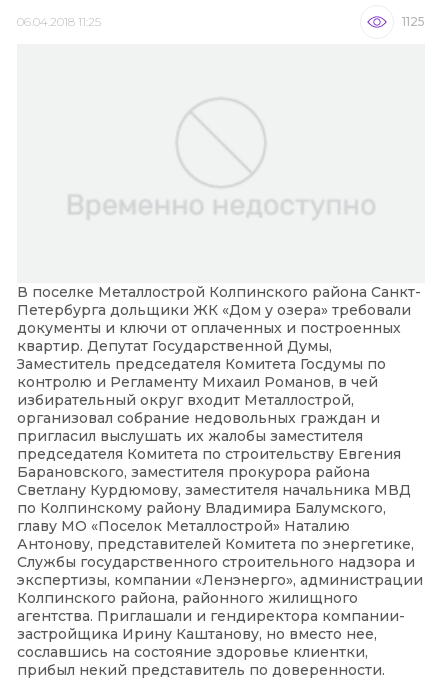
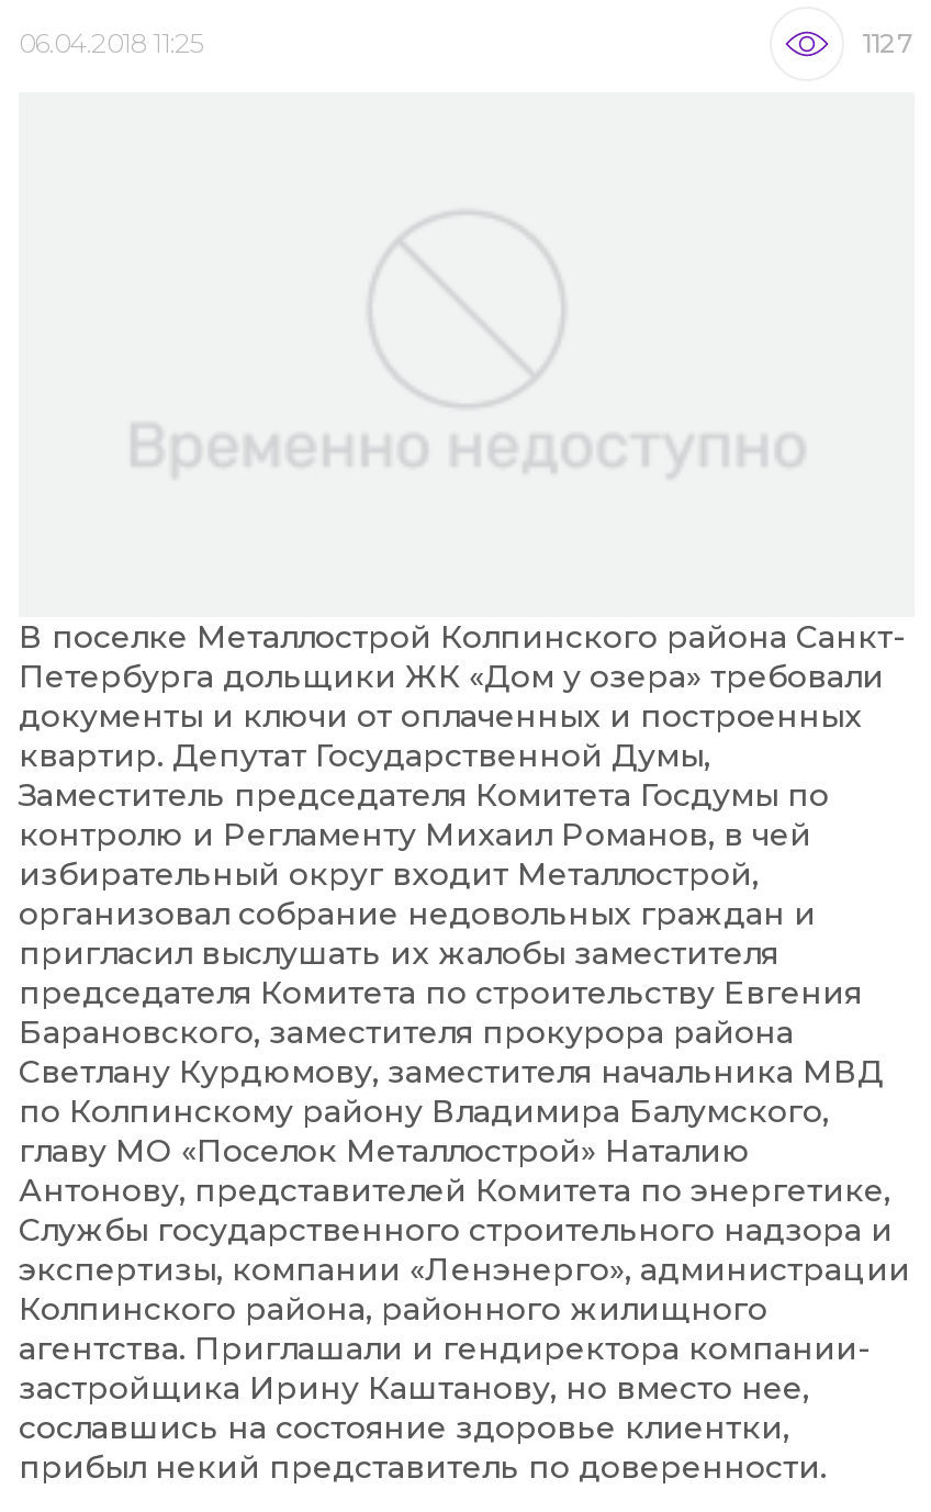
[402,14,425,29] 1125 -> [862,26,915,59] 1127

